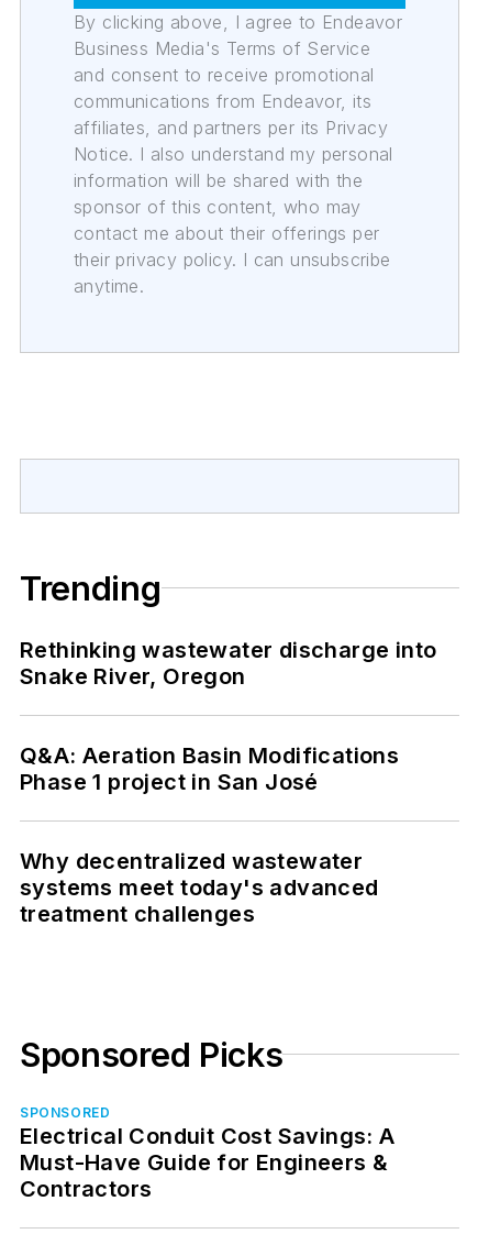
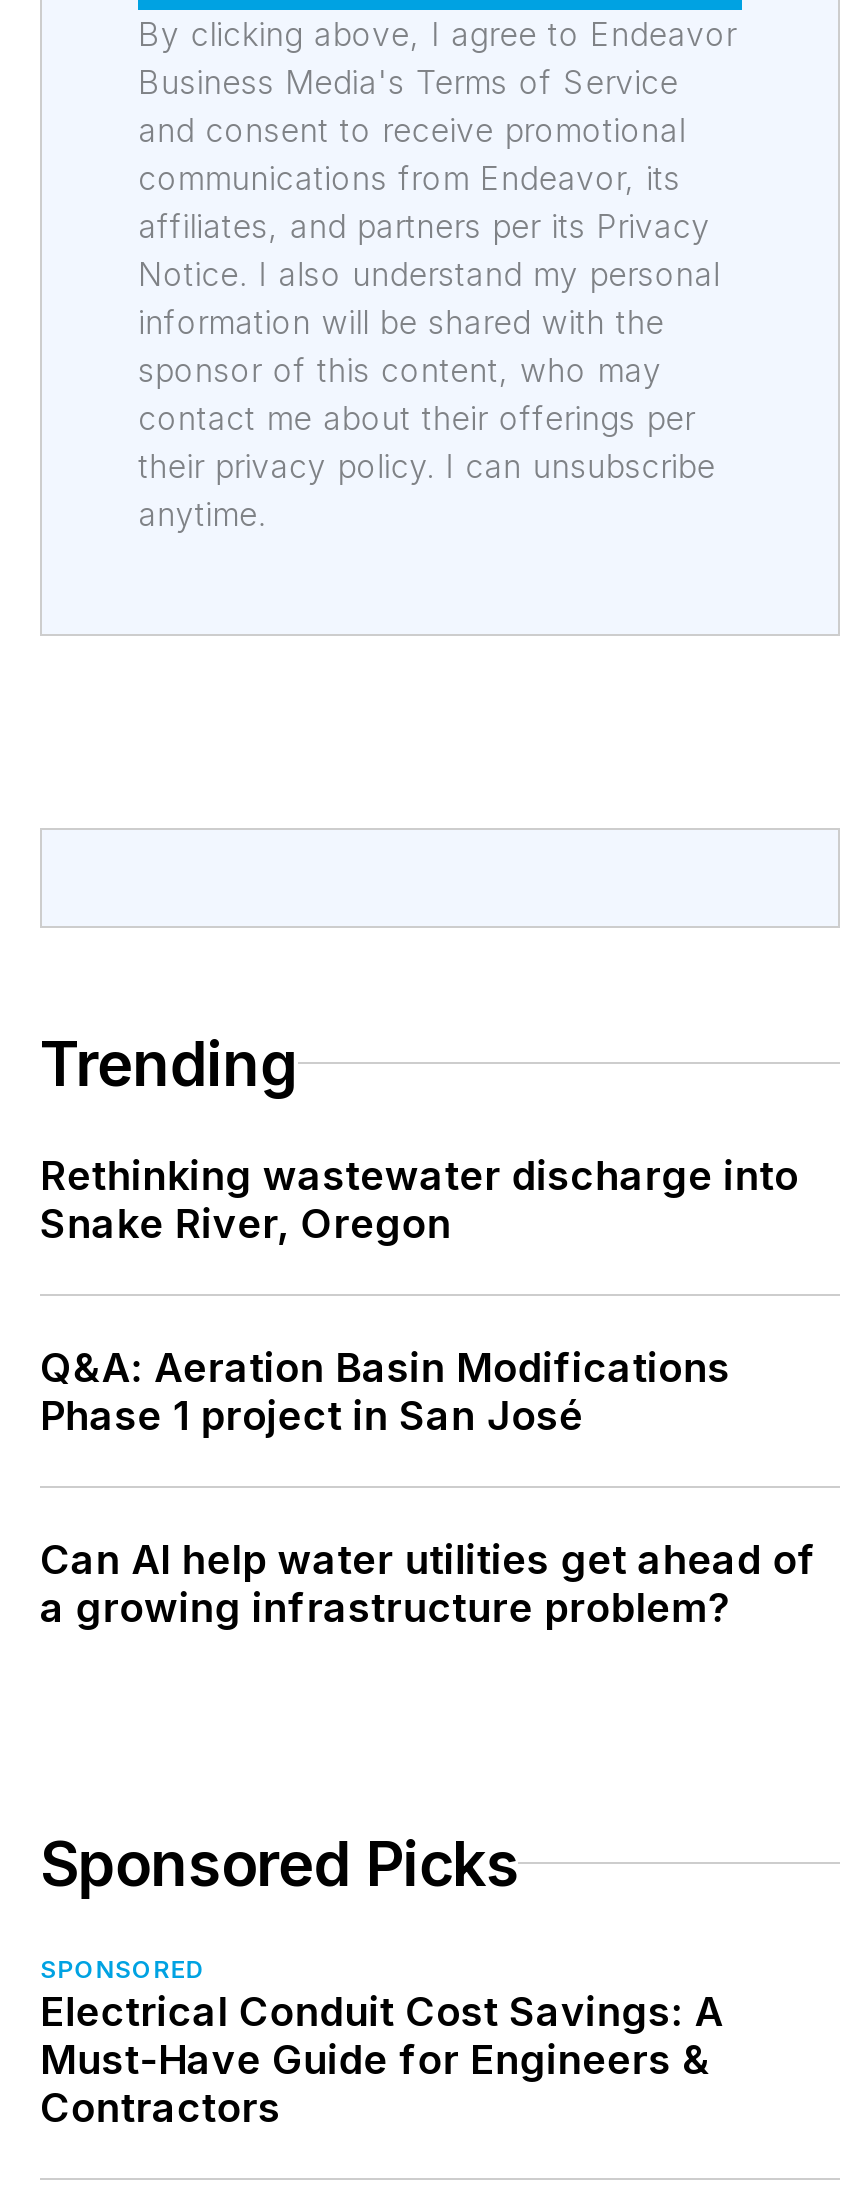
[20,848,379,927] Why decentralized wastewater | systems meet today's advanced | treatment challenges -> [40,1536,816,1632] Can AI help water utilities get ahead of | a growing infrastructure problem?

